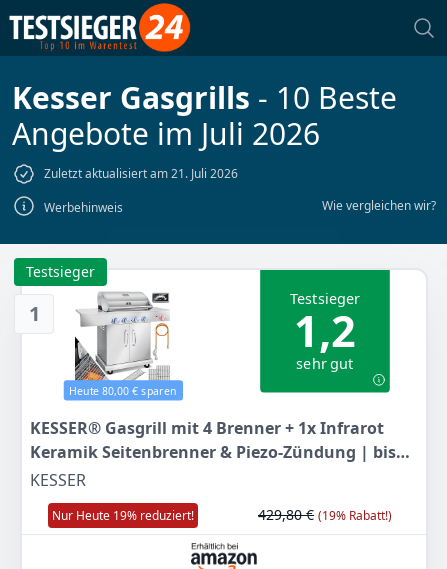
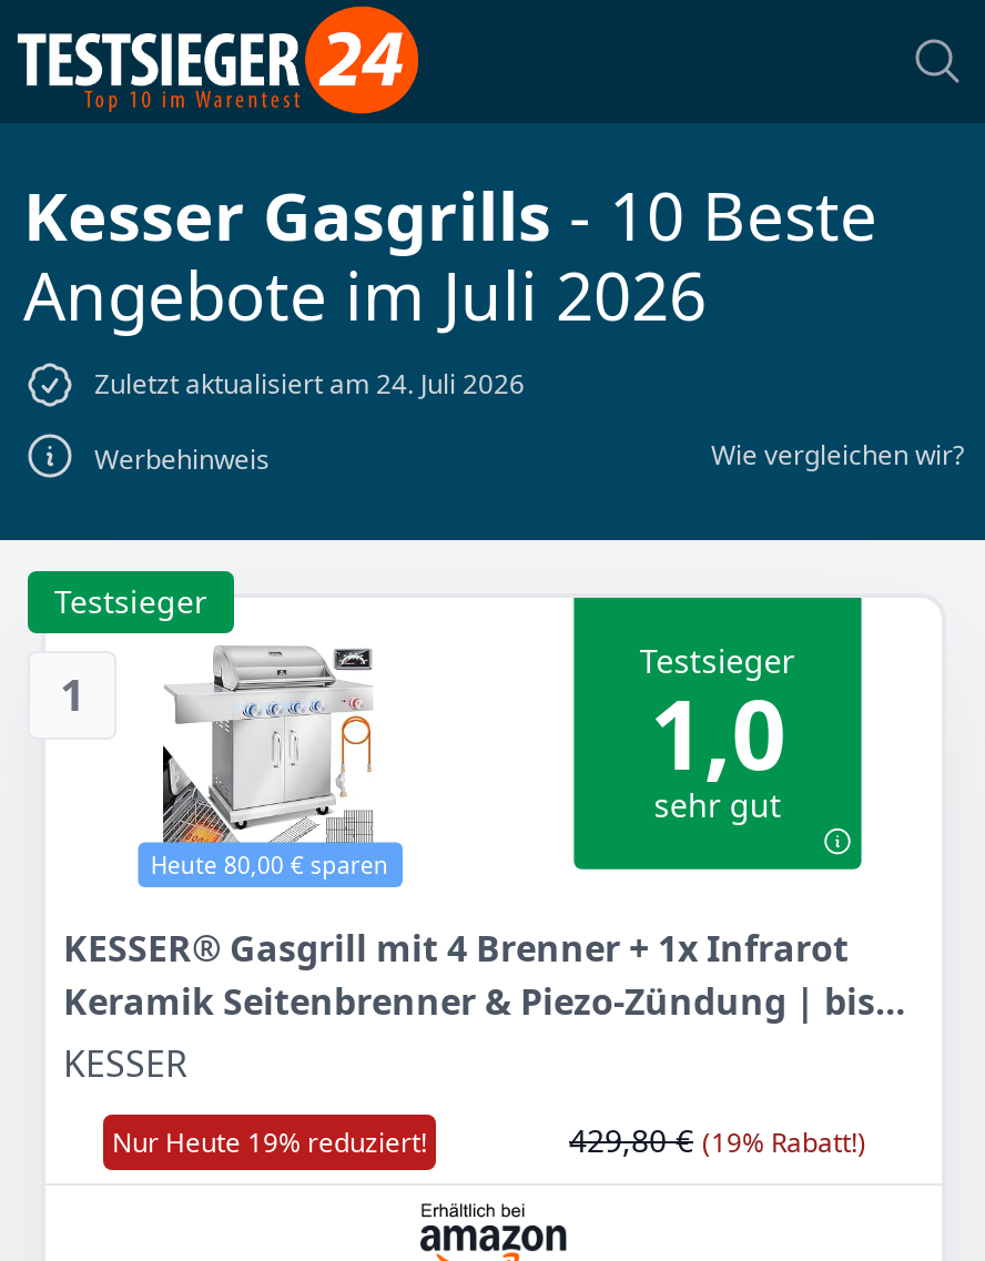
[44,165,238,182] Zuletzt aktualisiert am 21. Juli 2026 -> [94,365,525,403] Zuletzt aktualisiert am 24. Juli 2026
[294,301,356,360] 1,2 -> [650,668,786,797] 1,0

